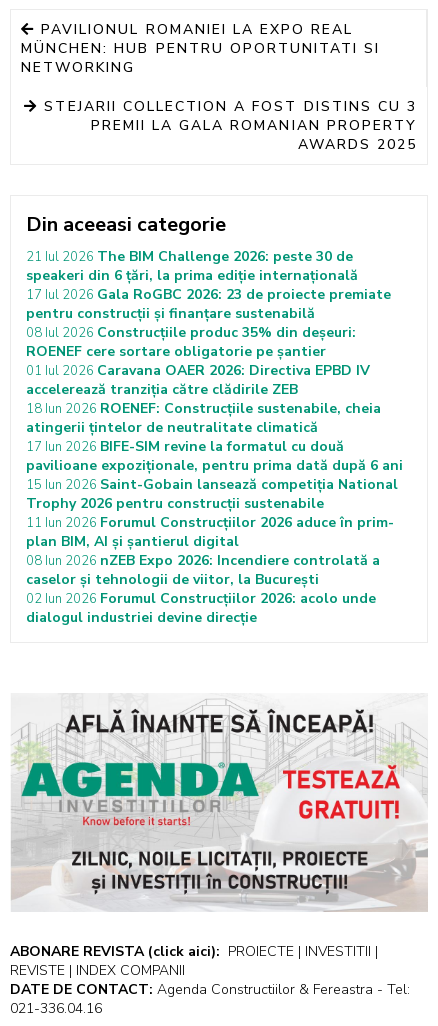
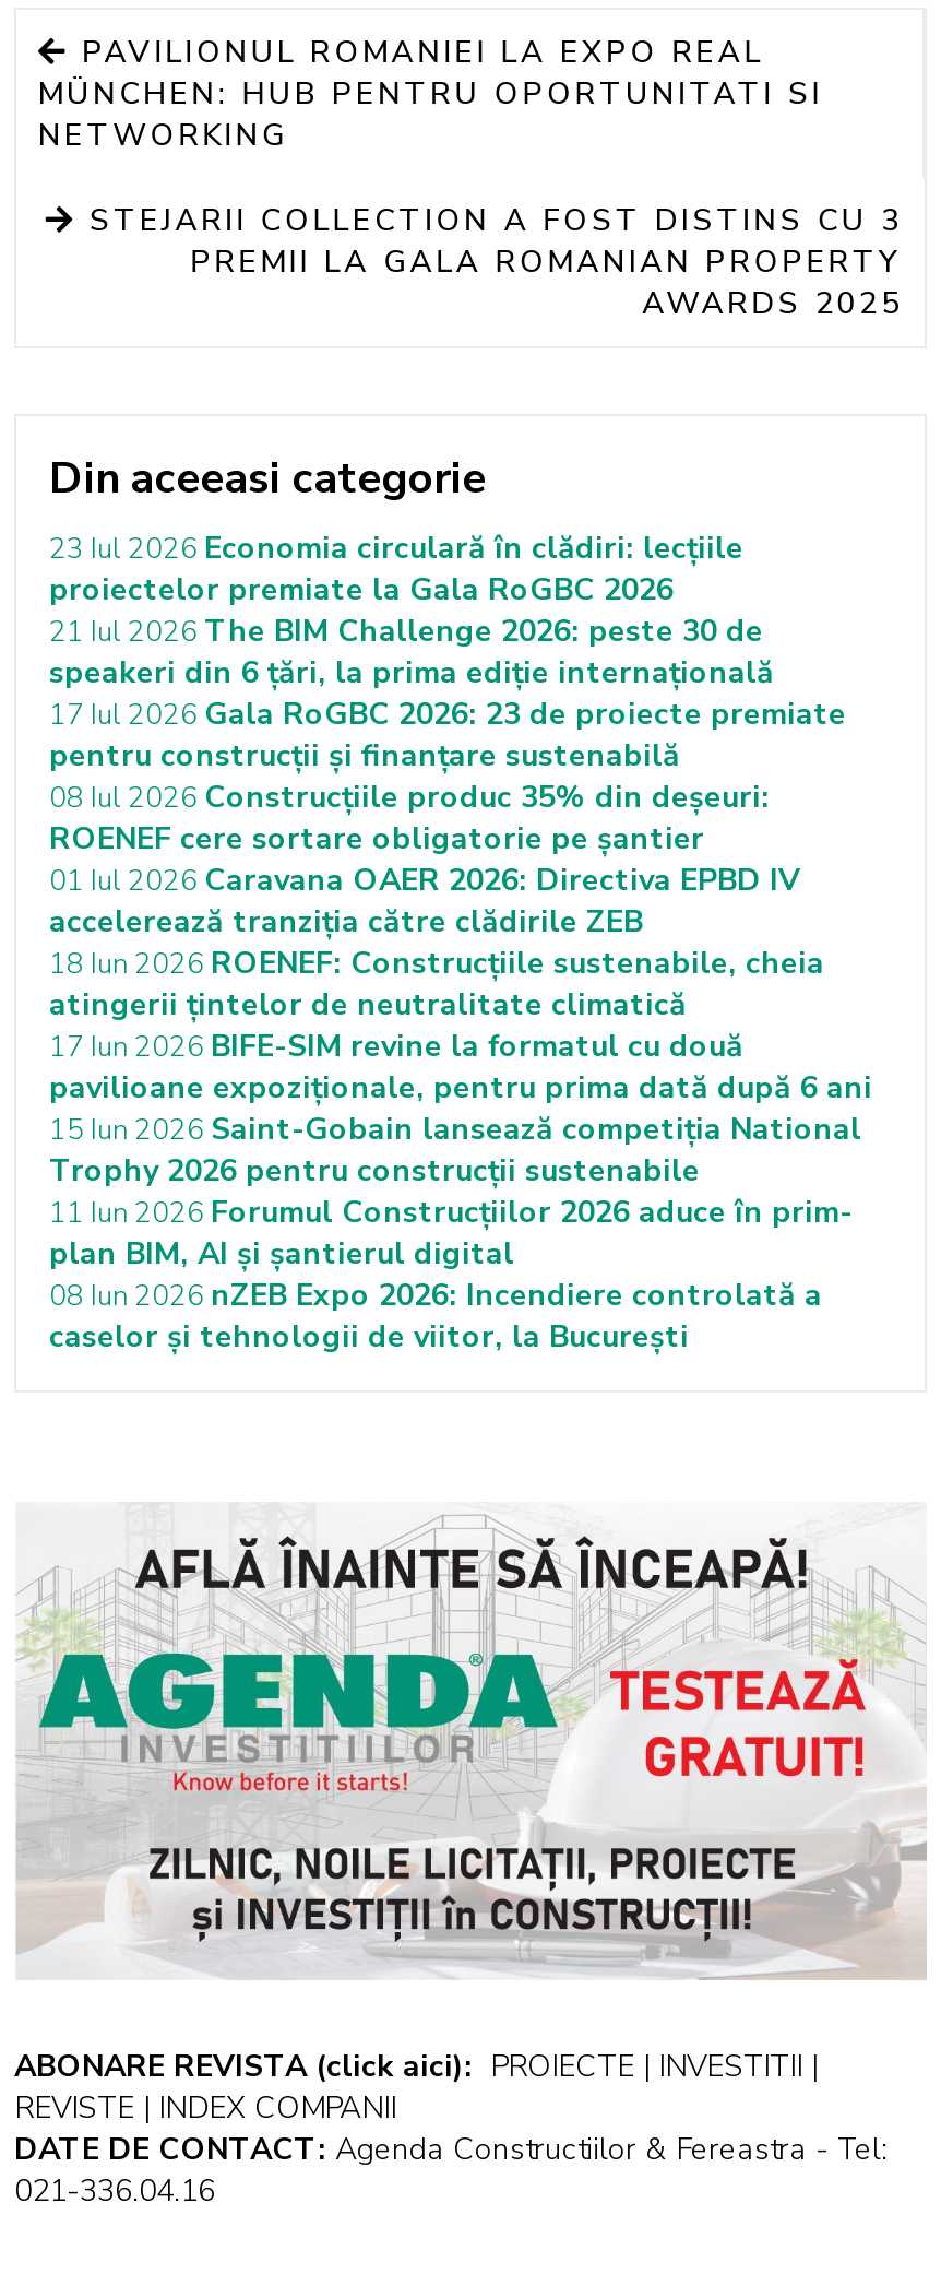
none -> [49,527,743,610] 23 Iul 2026 Economia circulară în clădiri: lecțiile | proiectelor premiate la Gala RoGBC 2026
moved [26,247,403,589] -> [49,610,872,1357]: 21 Iul 2026 The BIM Challenge 2026: peste 30 de | speakeri din 6 țări, la prima ediție internațională | 17 Iul 2026 Gala RoGBC 2026: 23 de proiecte premiate | ... | 08 Iun 2026 nZEB Expo 2026: Incendiere controlată a | caselor și tehnologii de viitor, la București
[26,589,376,627] 02 Iun 2026 Forumul Construcțiilor 2026: acolo unde | dialogul industriei devine direcție -> none

